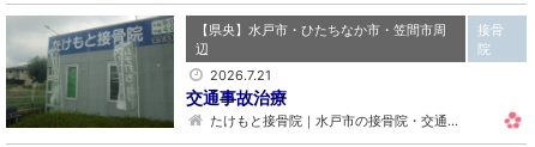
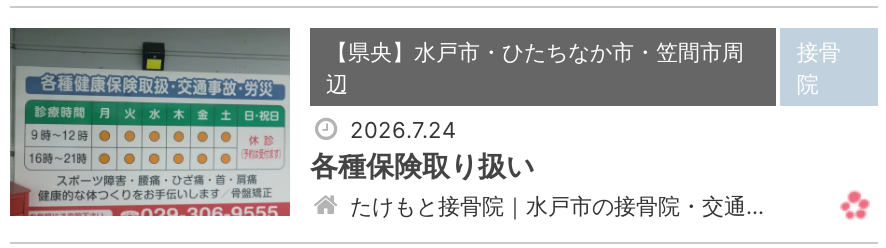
[5,16,287,129] [image] | 2026.7.21 | 交通事故治療 -> [8,26,534,218] [image] | 2026.7.24 | 各種保険取り扱い

